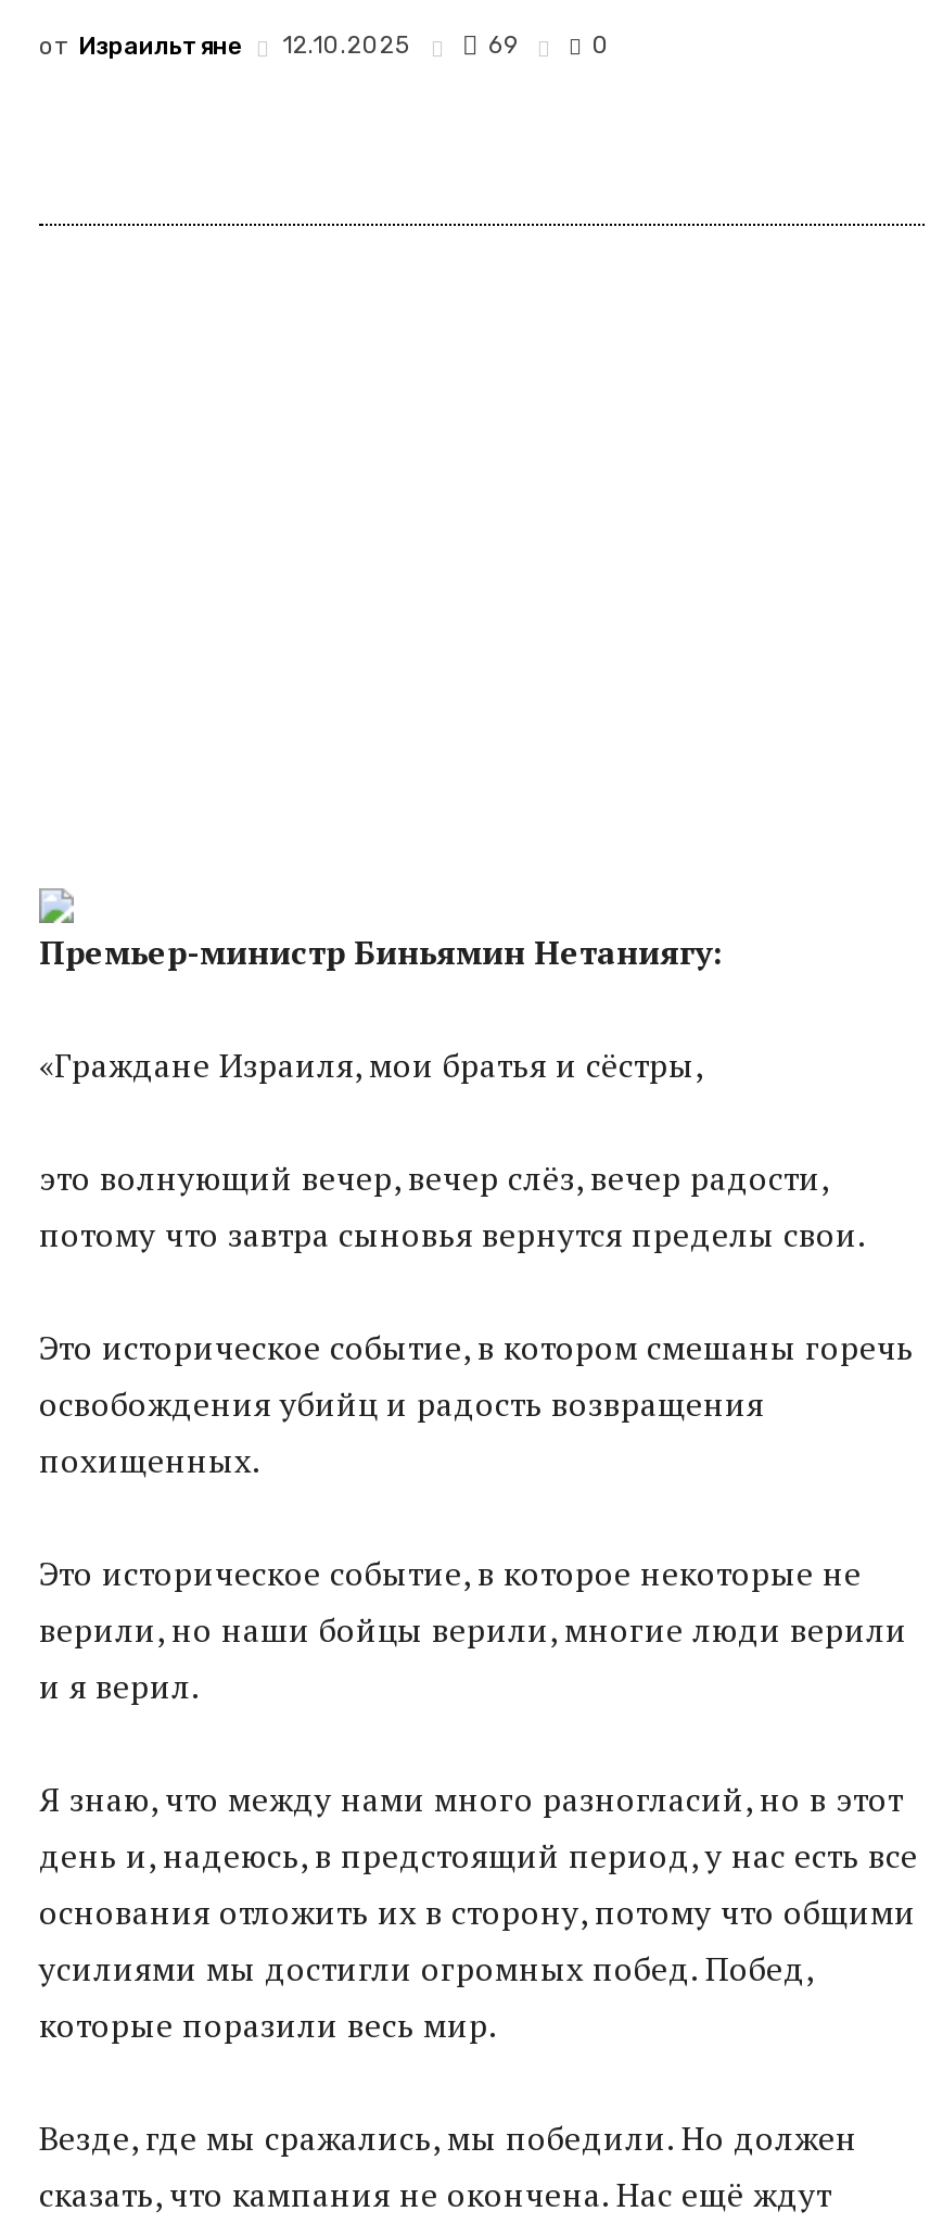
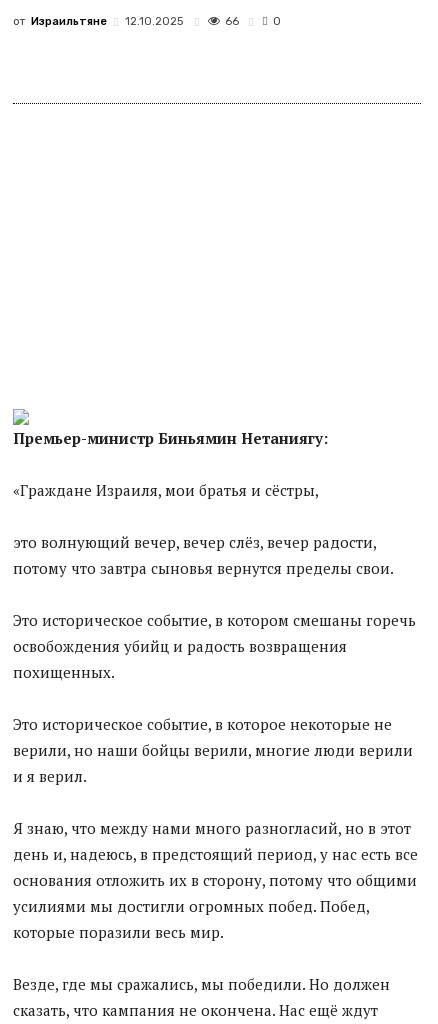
[488,32,519,60] 69 -> [225,15,239,28] 66

